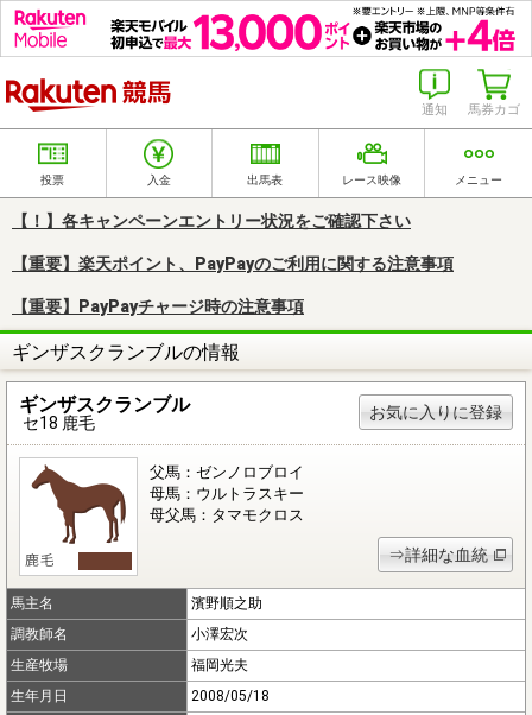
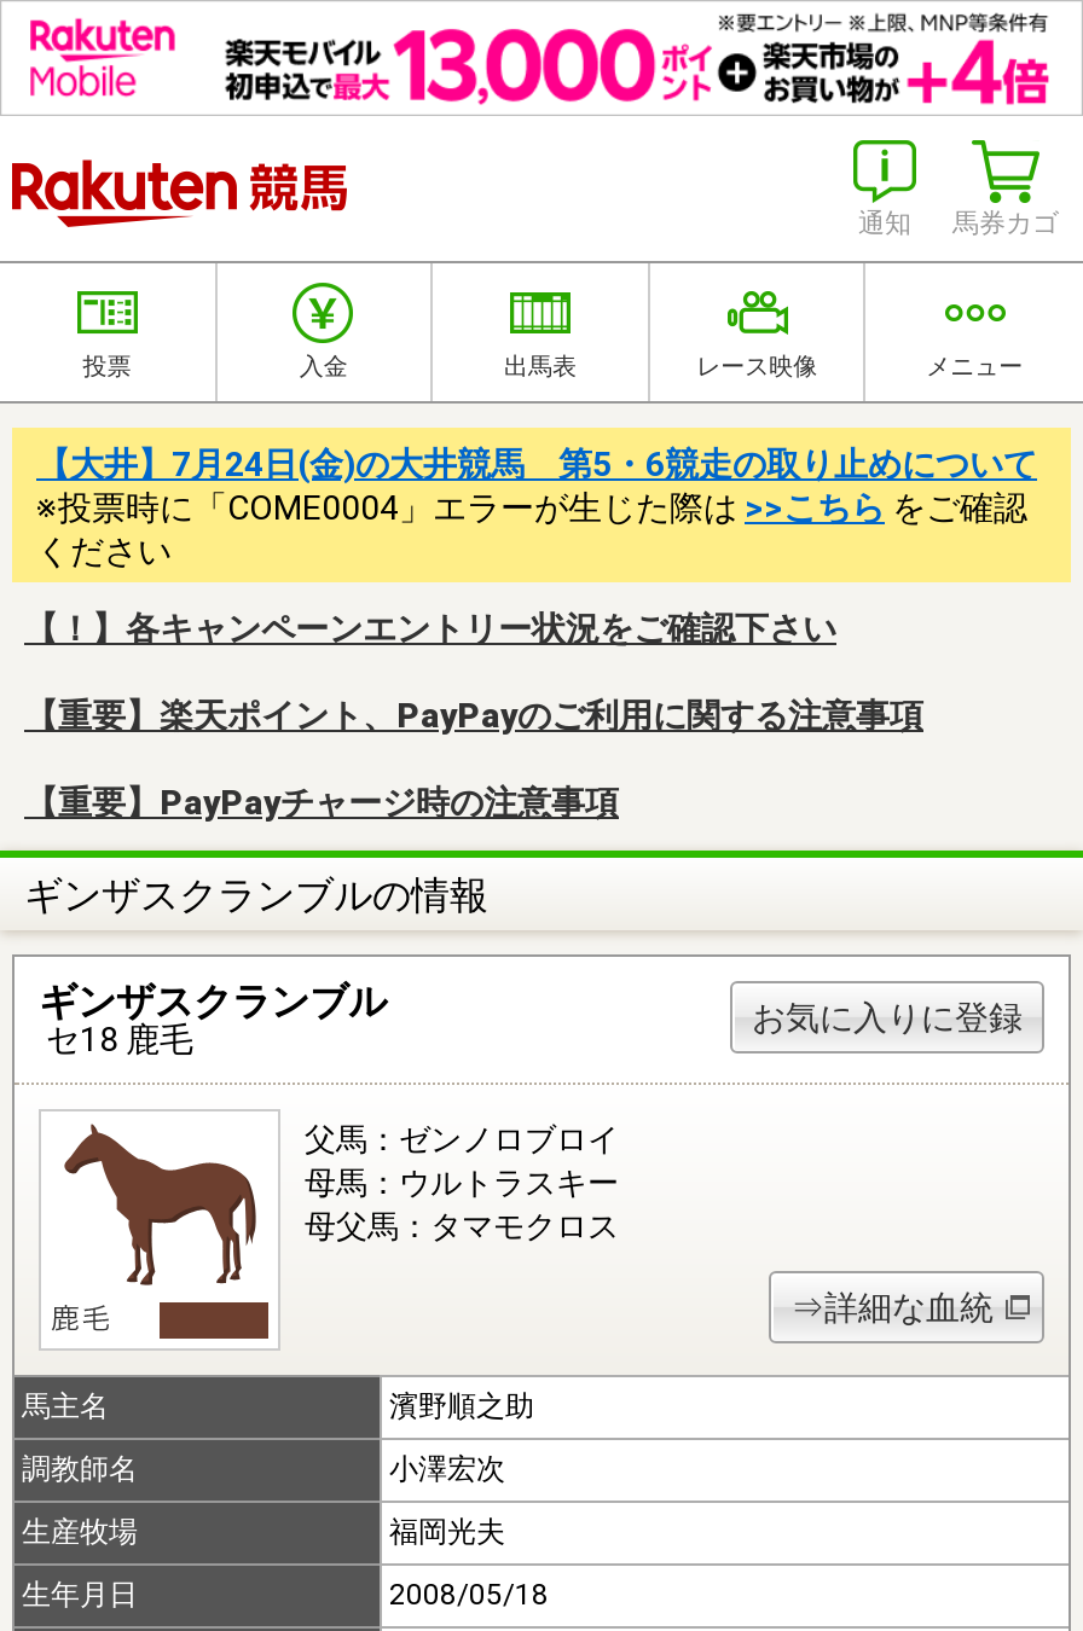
none -> [36,444,1037,570] 【大井】7月24日(金)の大井競馬 第5・6競走の取り止めについて | ※投票時に「COME0004」エラーが生じた際は>>こちらをご確認 | ください

